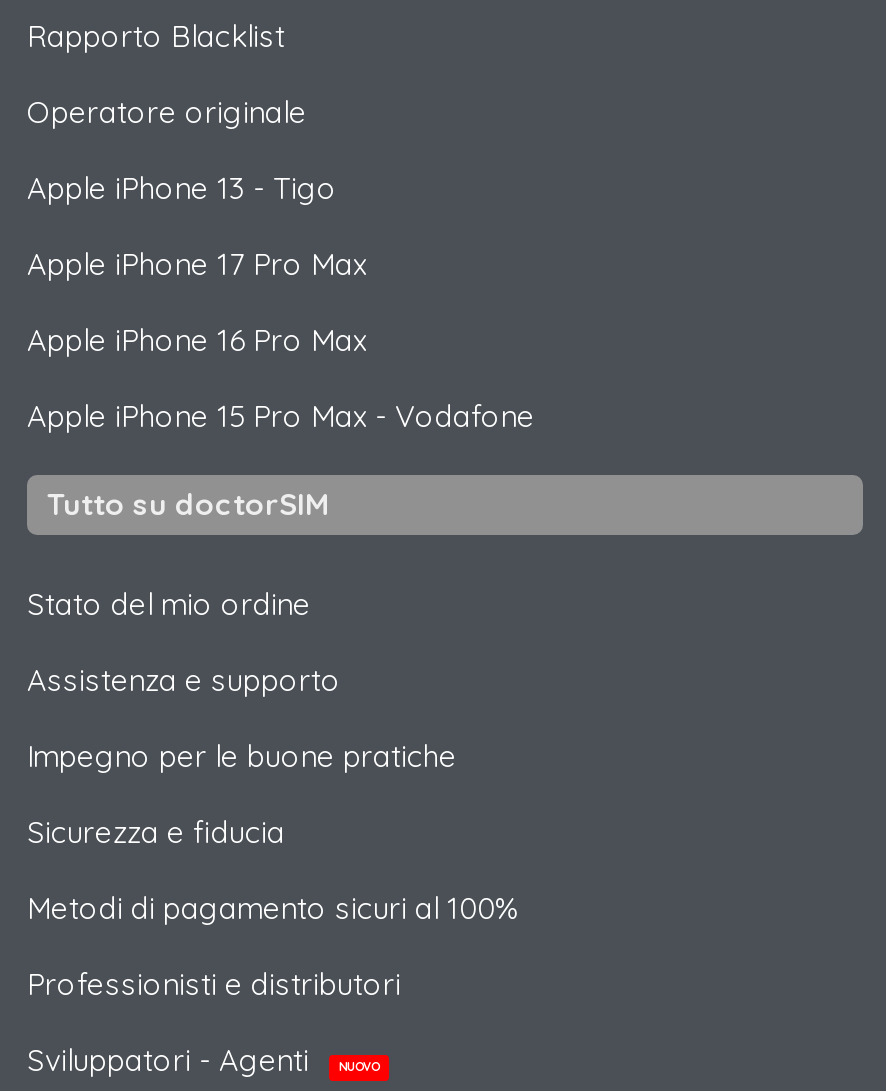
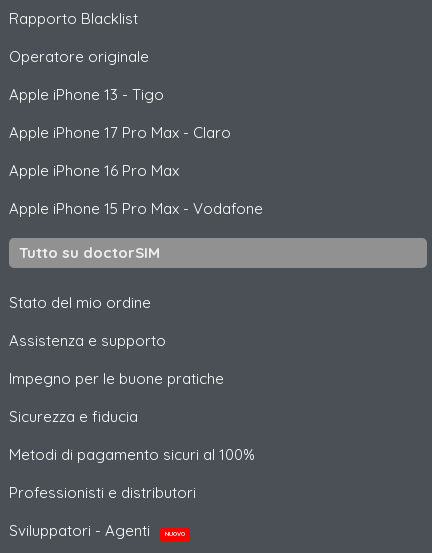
[27,245,367,283] Apple iPhone 17 Pro Max -> [9,123,231,142] Apple iPhone 17 Pro Max - Claro

